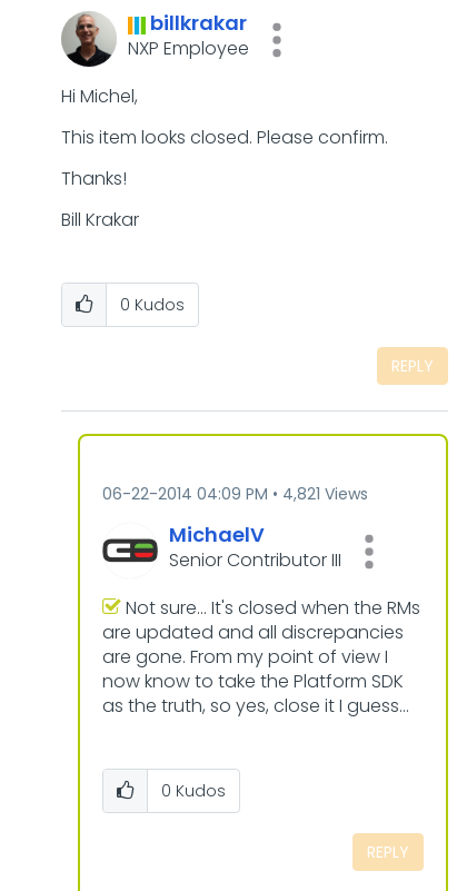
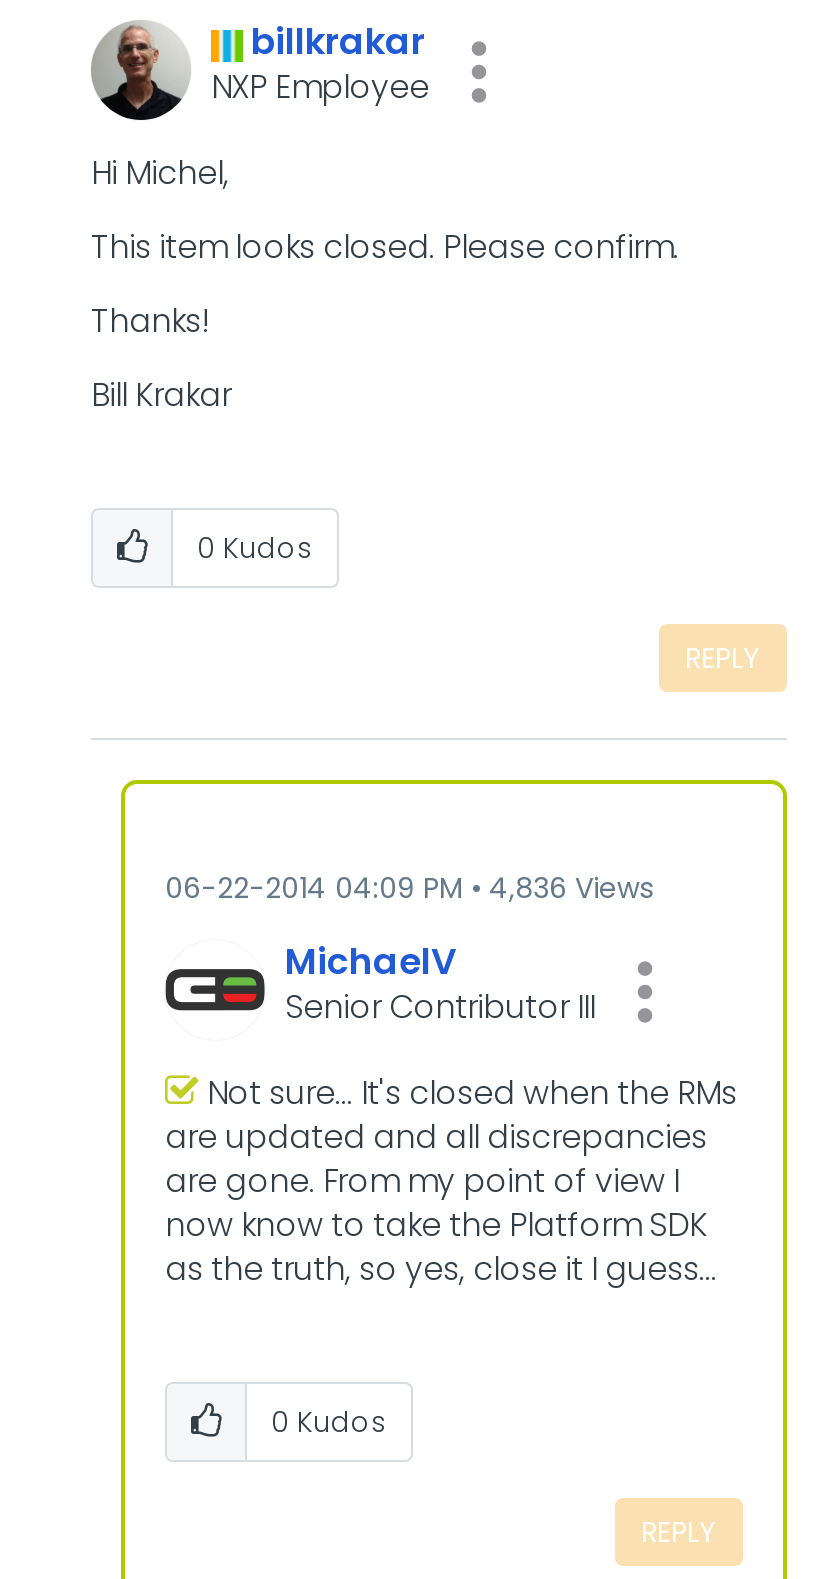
[102,483,368,505] 06-22-2014 04:09 PM 4,821 Views -> [165,868,653,908] 06-22-2014 04:09 PM 4,836 Views

